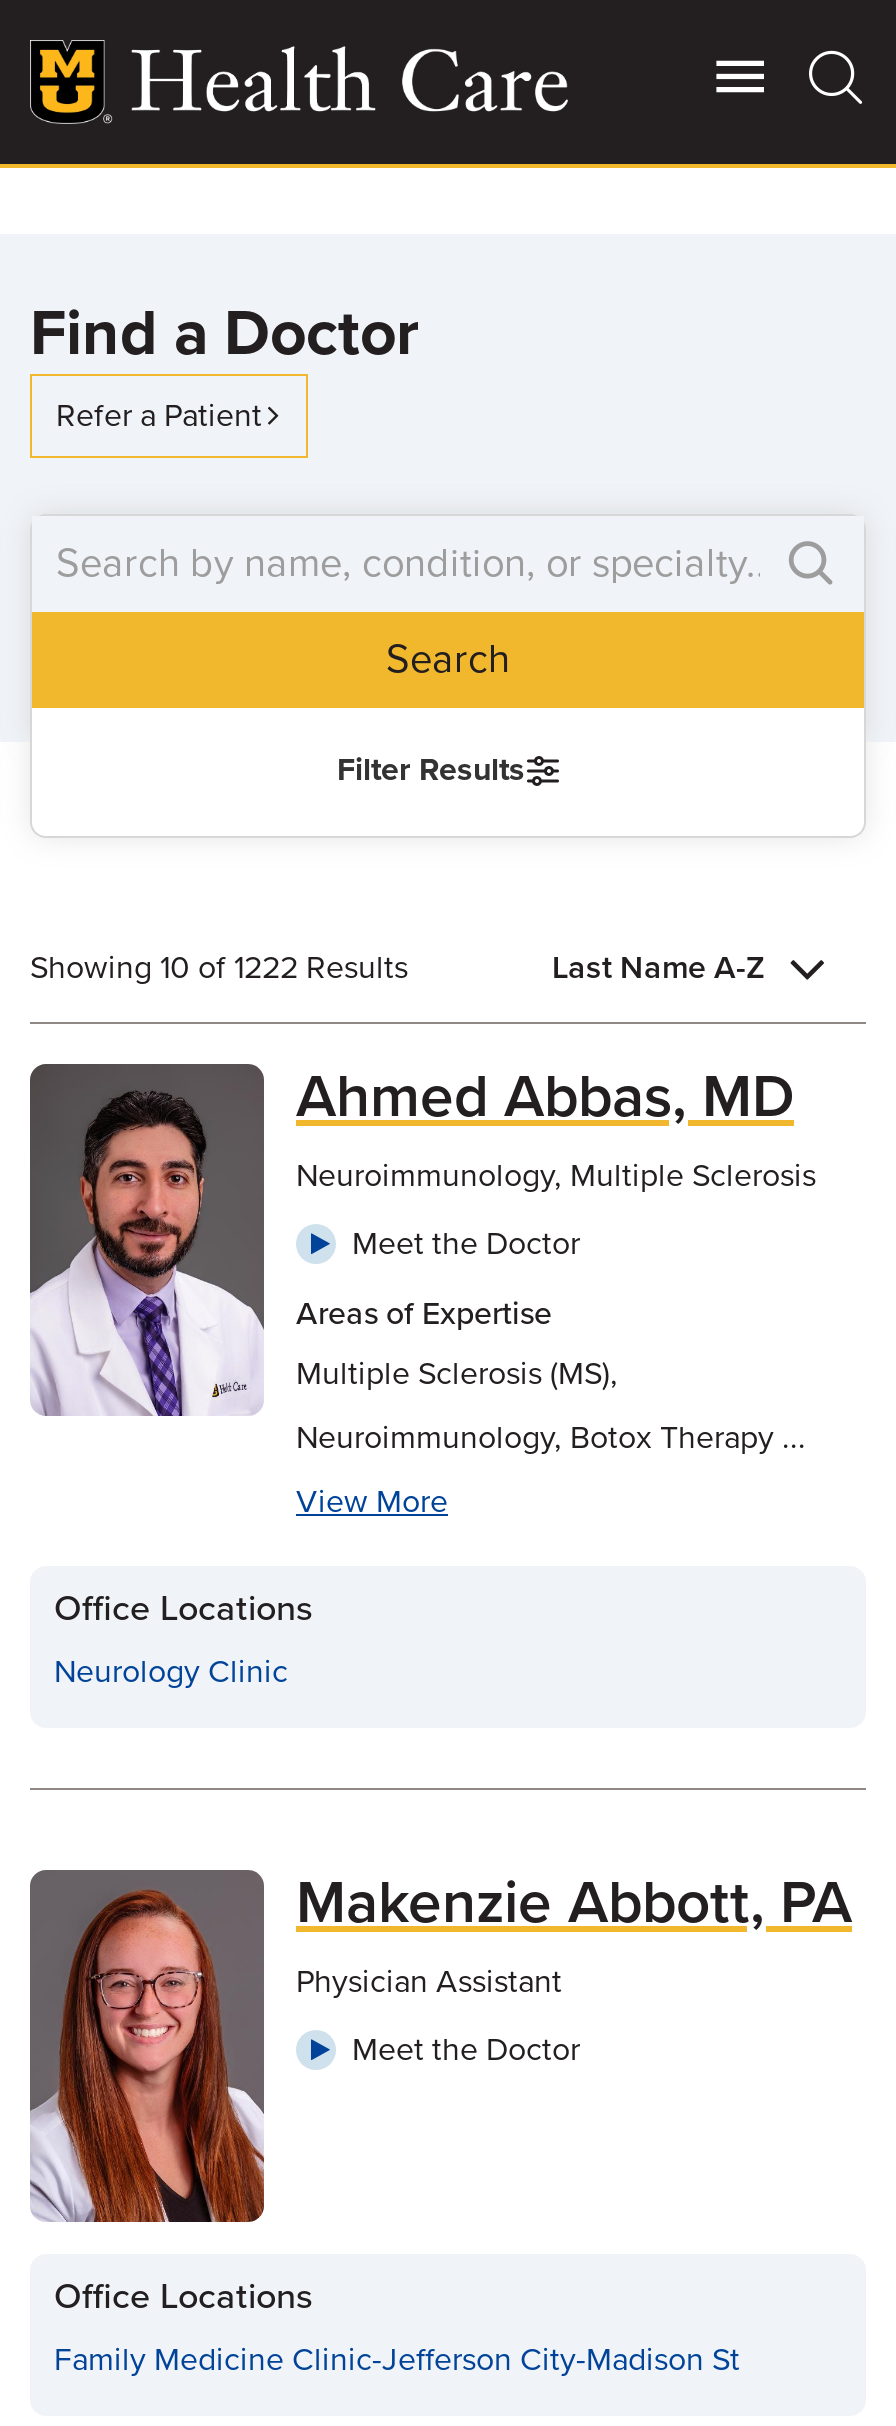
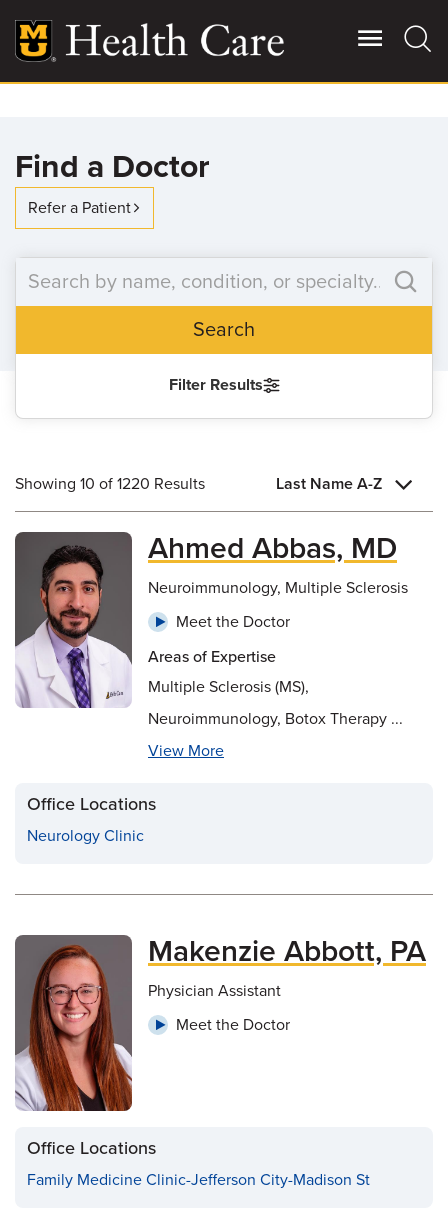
[30,949,408,989] Showing 10 of 1222 Results -> [15,474,205,494] Showing 10 of 1220 Results

